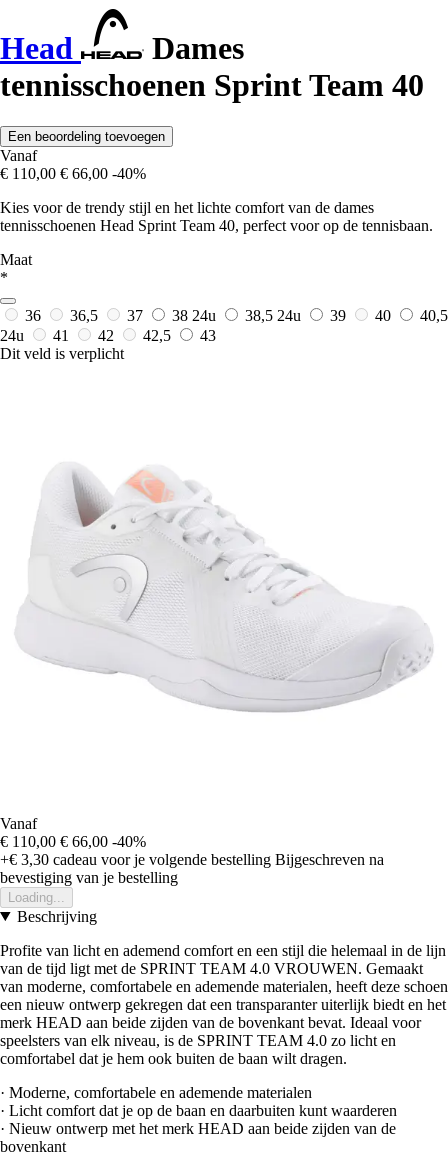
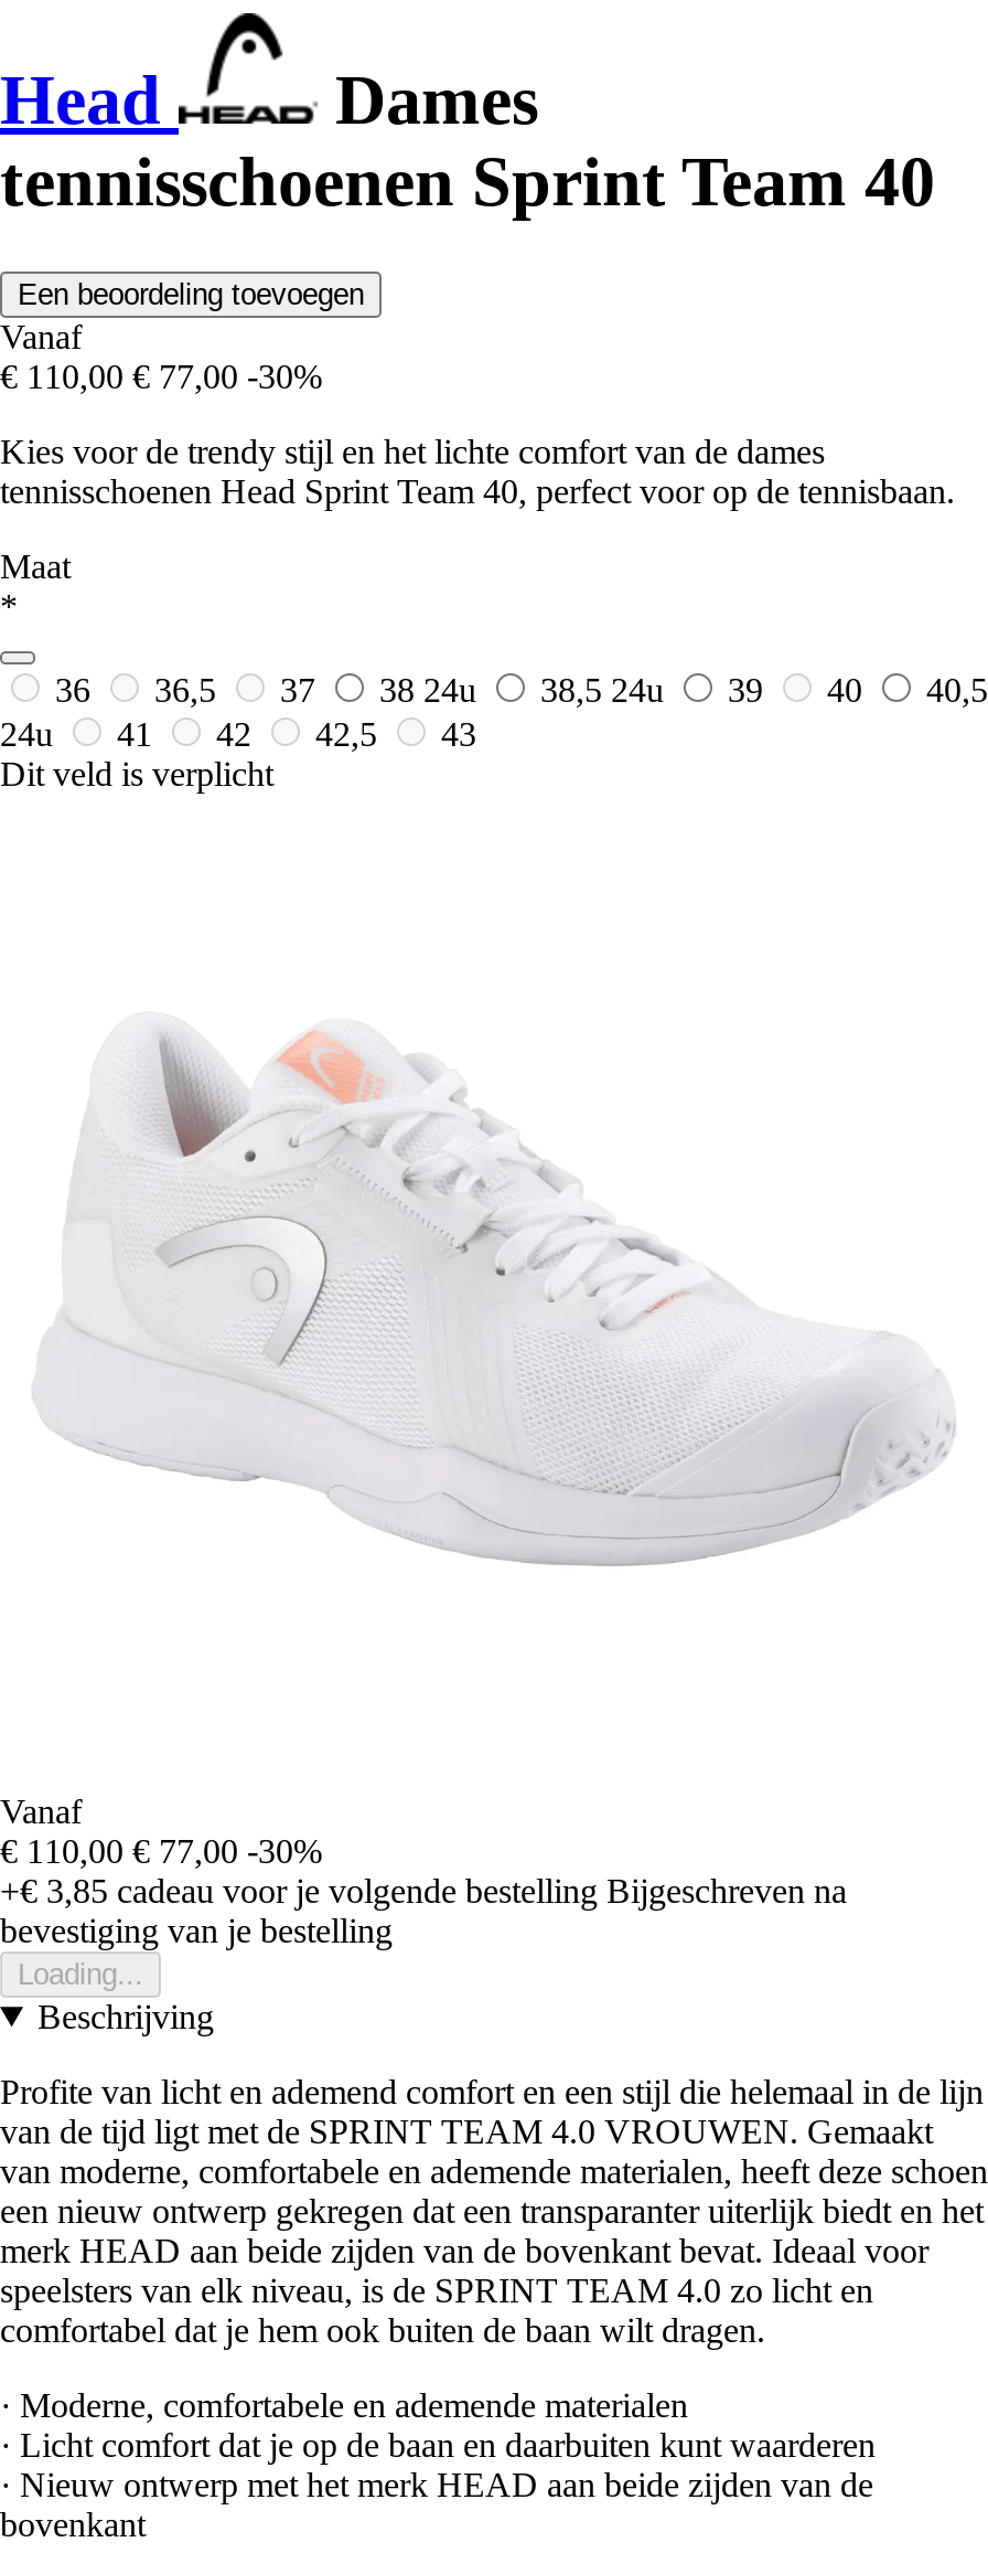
[0,165,146,182] € 110,00 € 66,00 -40% -> [0,357,322,395] € 110,00 € 77,00 -30%
[0,833,146,850] € 110,00 € 66,00 -40% -> [0,1832,322,1870] € 110,00 € 77,00 -30%
[0,851,384,868] +€ 3,30 cadeau voor je volgende bestelling Bijgeschreven na -> [0,1872,847,1909] +€ 3,85 cadeau voor je volgende bestelling Bijgeschreven na

